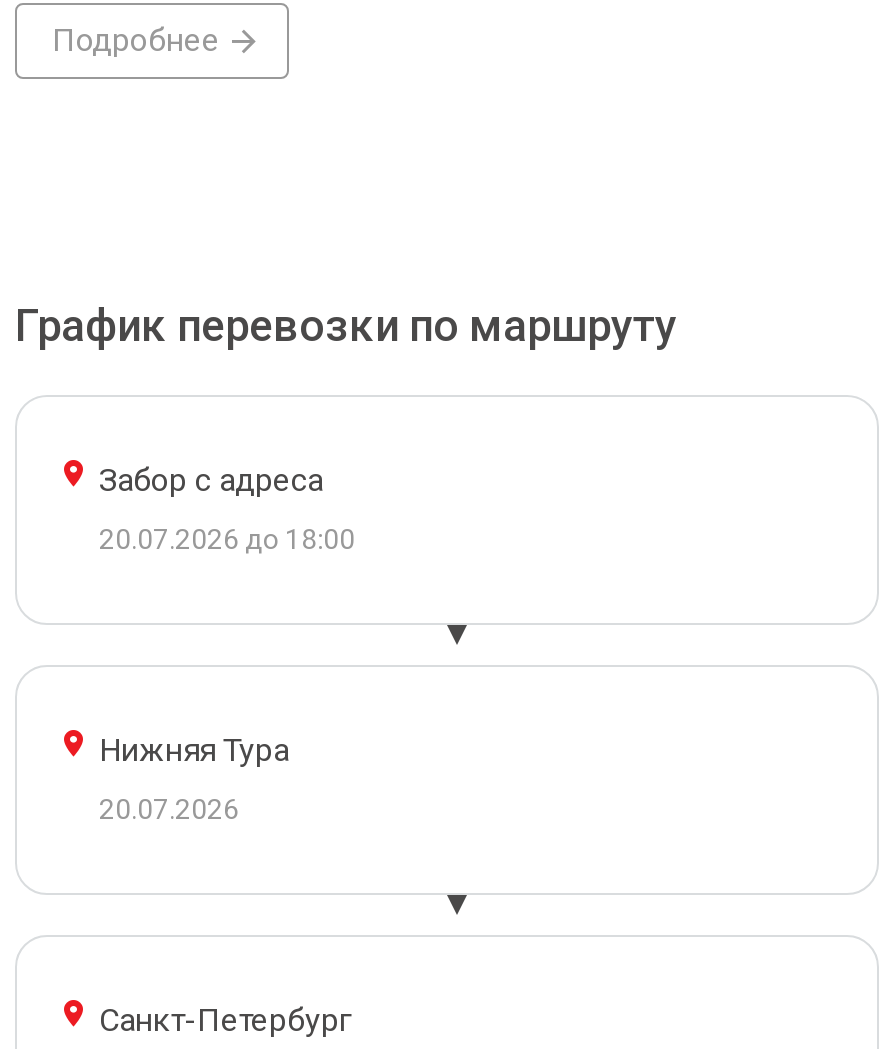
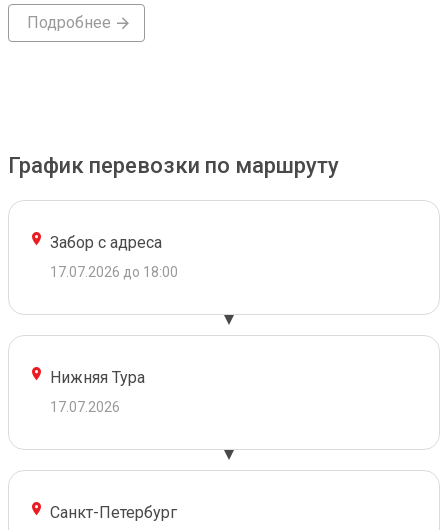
[99,523,355,555] 20.07.2026 до 18:00 -> [50,264,178,280] 17.07.2026 до 18:00
[99,793,239,825] 20.07.2026 -> [50,399,120,415] 17.07.2026

